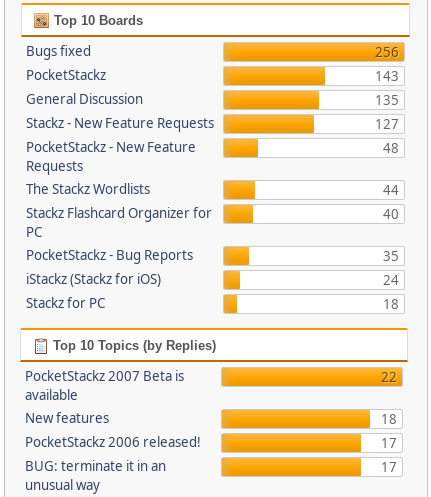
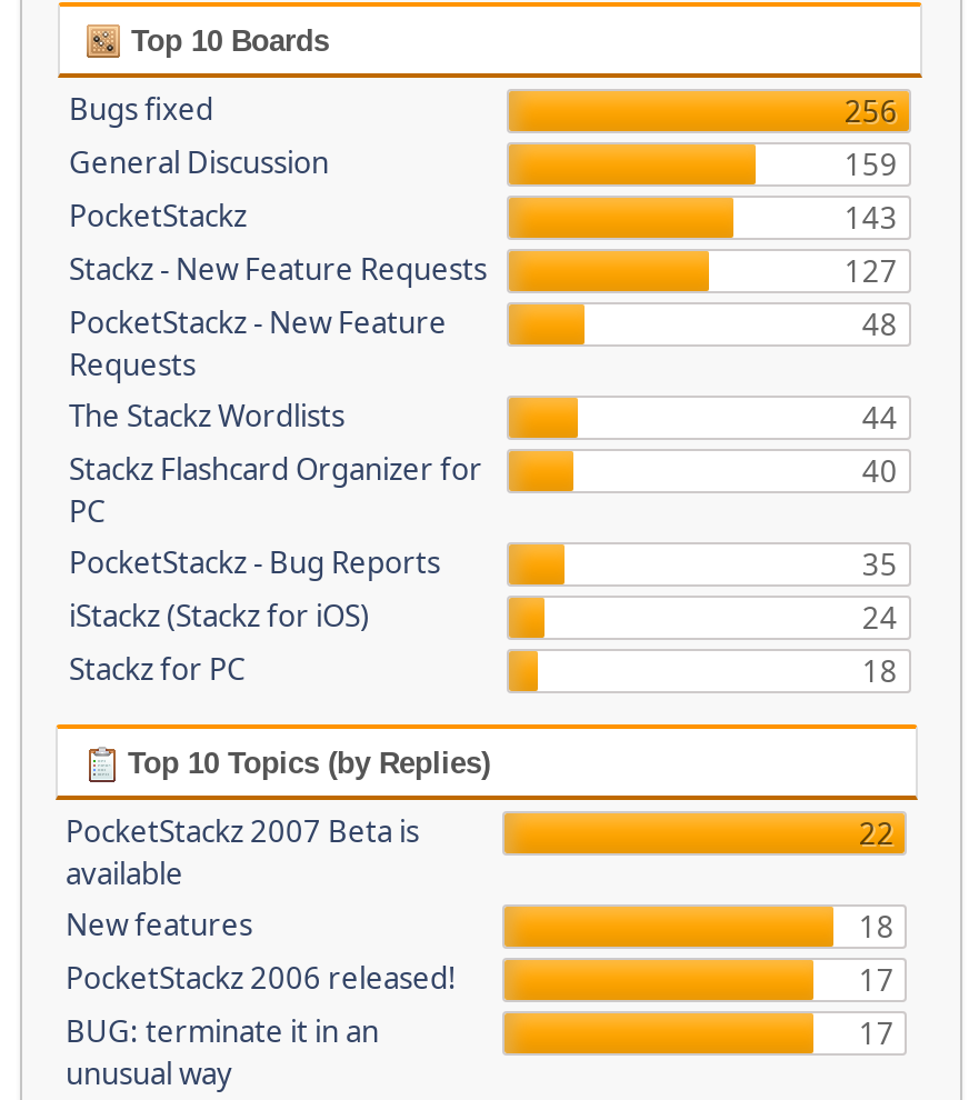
moved [26,66,399,85] -> [69,196,897,238]: PocketStackz | 143
none -> [844,144,897,184] 159
moved [26,90,143,108] -> [69,142,329,182]: General Discussion
[375,91,399,109] 135 -> none

